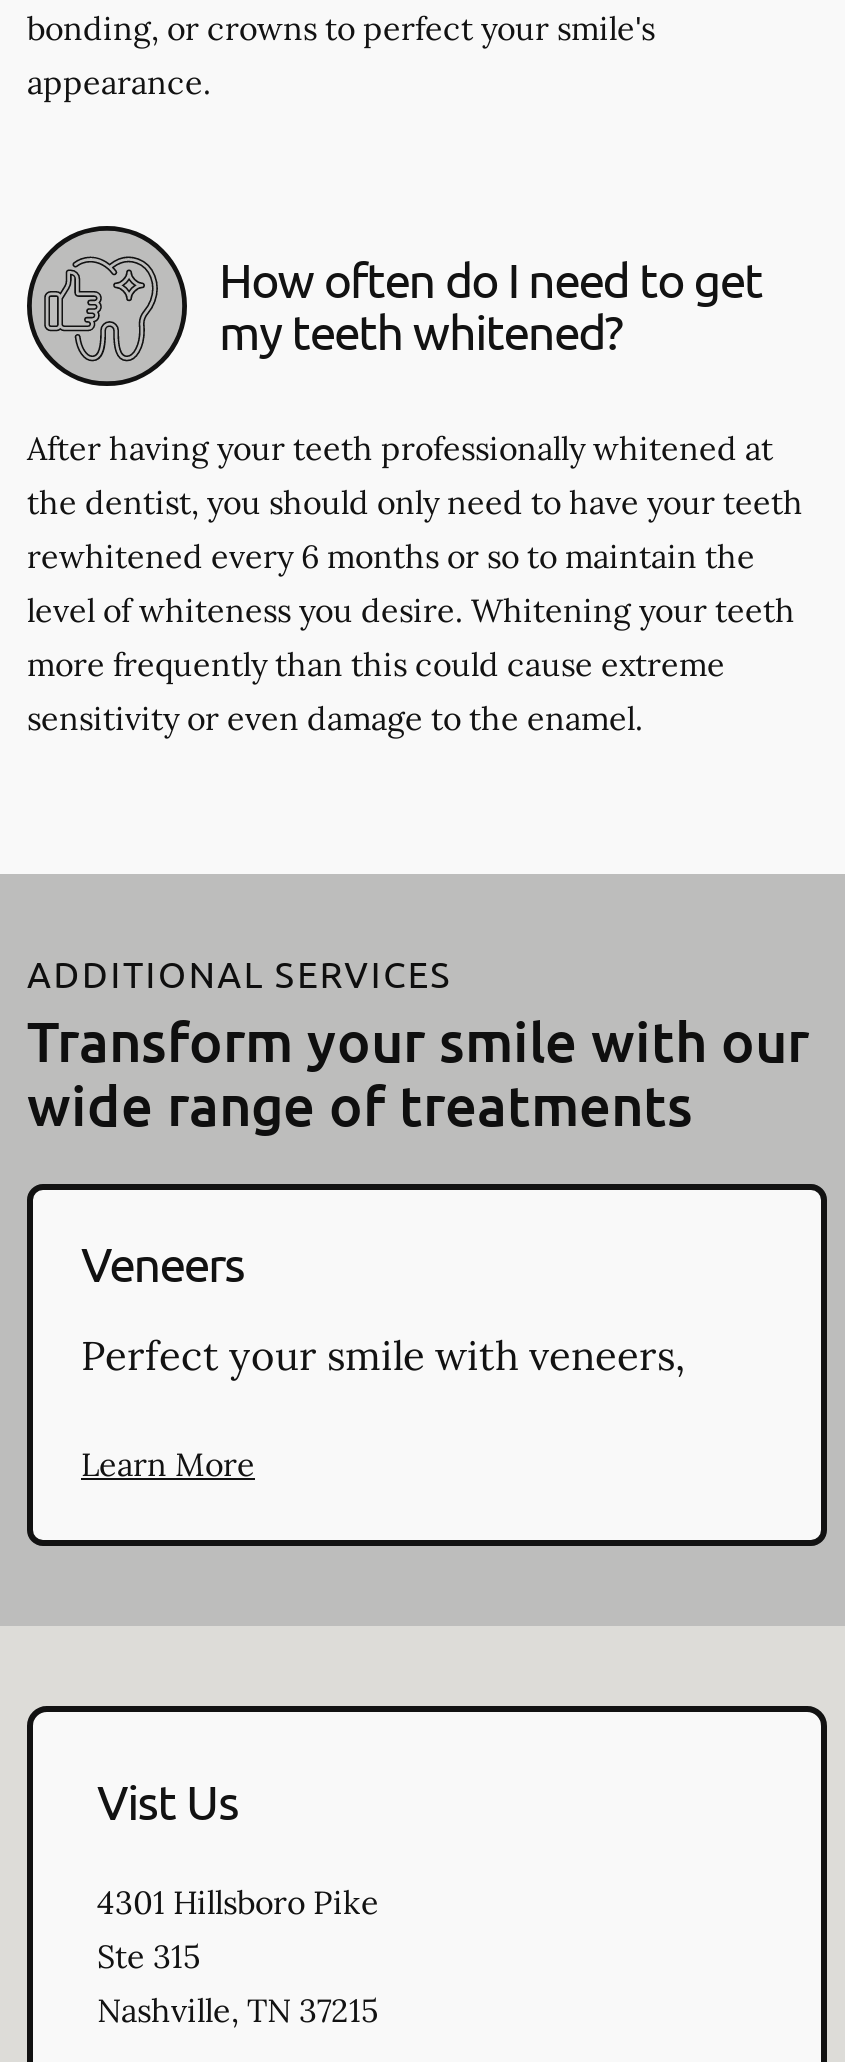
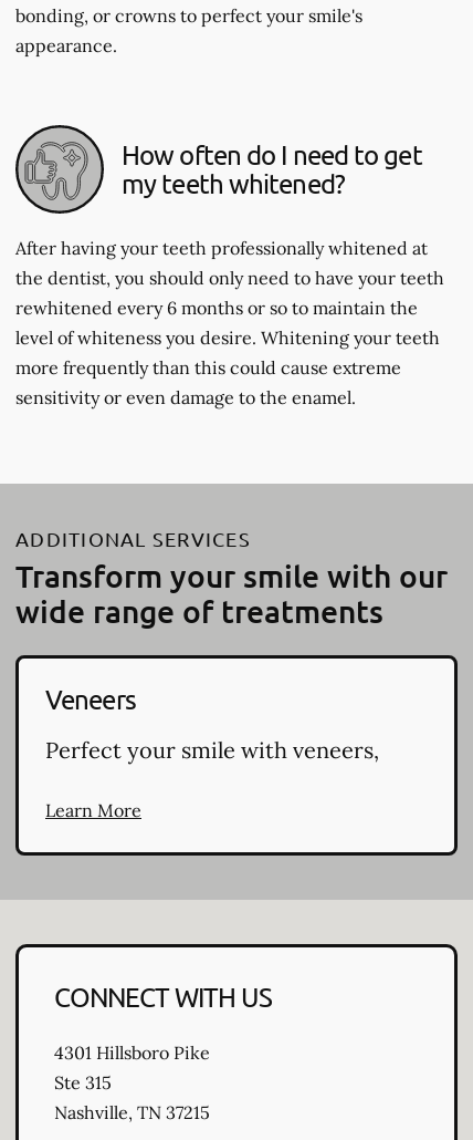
[97,1772,238,1830] Vist Us -> [54,981,272,1013] CONNECT WITH US

